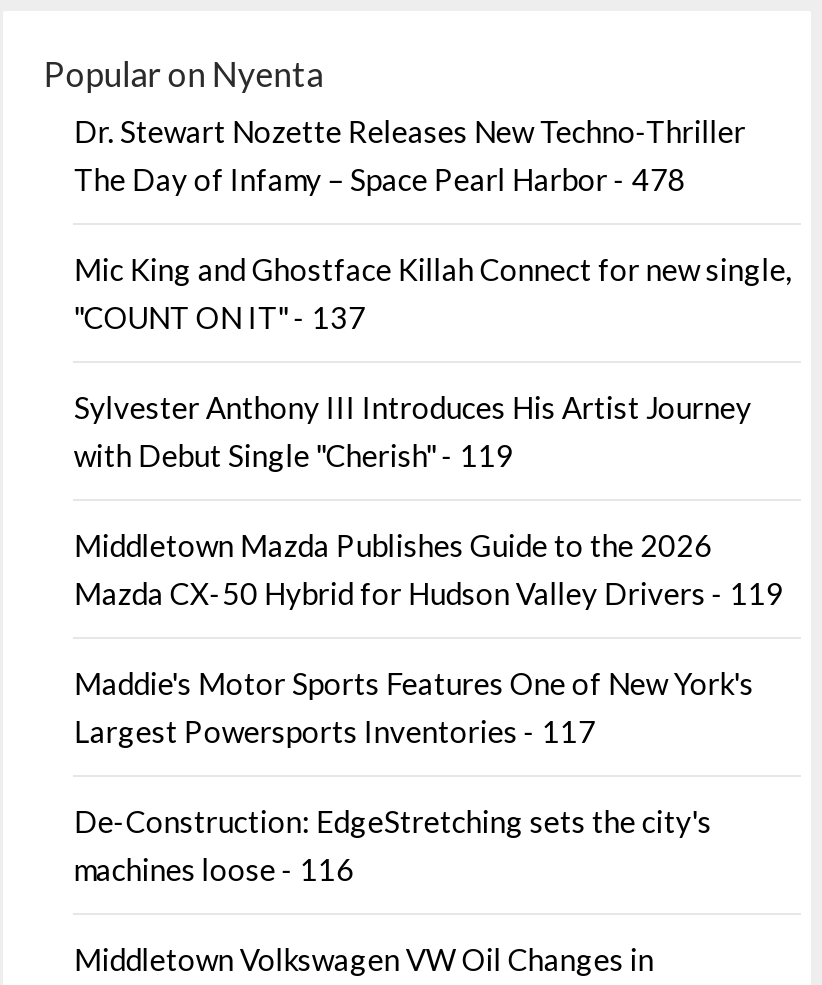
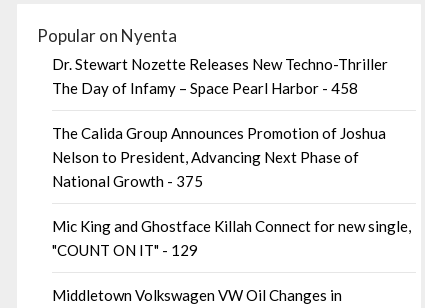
[74,162,686,198] The Day of Infamy – Space Pearl Harbor - 478 -> [52,79,386,190] The Day of Infamy – Space Pearl Harbor - 458 | The Calida Group Announces Promotion of Joshua | Nelson to President, Advancing Next Phase of | National Growth - 375
moved [74,252,792,288] -> [52,217,411,235]: Mic King and Ghostface Killah Connect for new single,
[74,300,784,888] "COUNT ON IT" - 137 | Sylvester Anthony III Introduces His Artist Journey | with Debut Single "Cherish" - 119 | Middletown Mazda Publishes Guide to the 2026 | Mazda CX-50 Hybrid for Hudson Valley Drivers - 119 | Maddie's Motor Sports Features One of New York's | Largest Powersports Inventories - 117 | De-Construction: EdgeStretching sets the city's | machines loose - 116 -> [52,241,198,259] "COUNT ON IT" - 129

